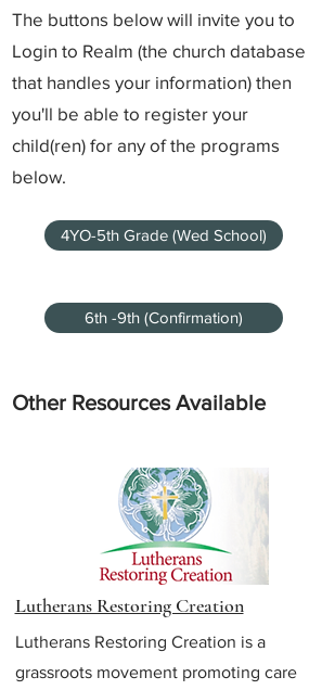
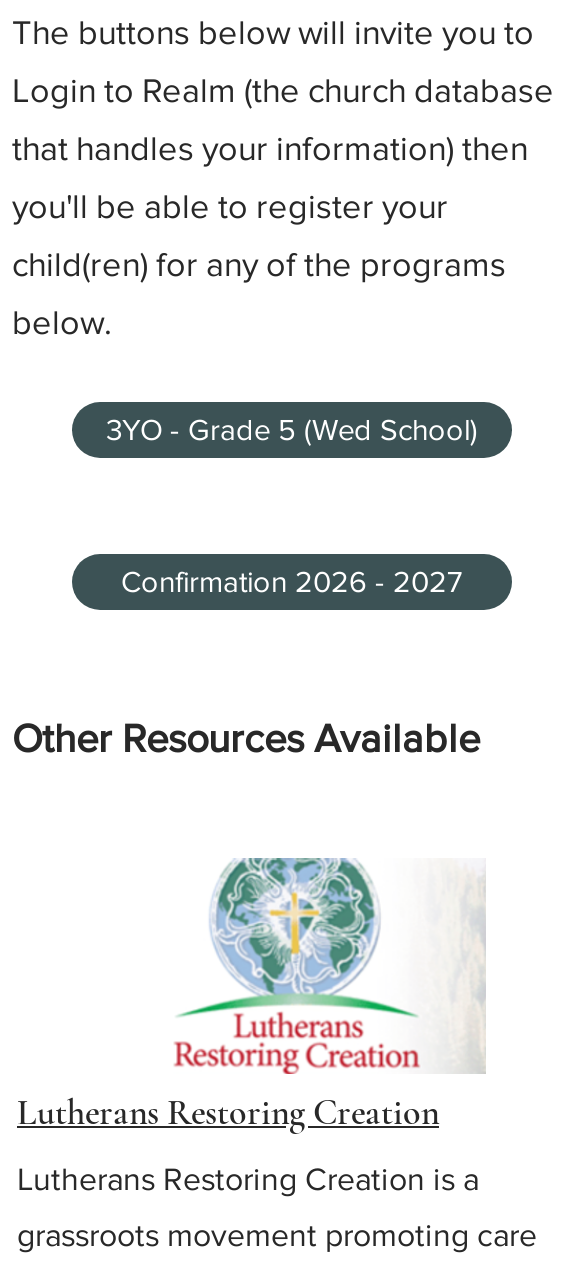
[61,226,267,244] 4YO-5th Grade (Wed School) -> [106,412,478,446] 3YO - Grade 5 (Wed School)
[85,308,243,327] 6th -9th (Confirmation) -> [121,564,463,598] Confirmation 2026 - 2027

